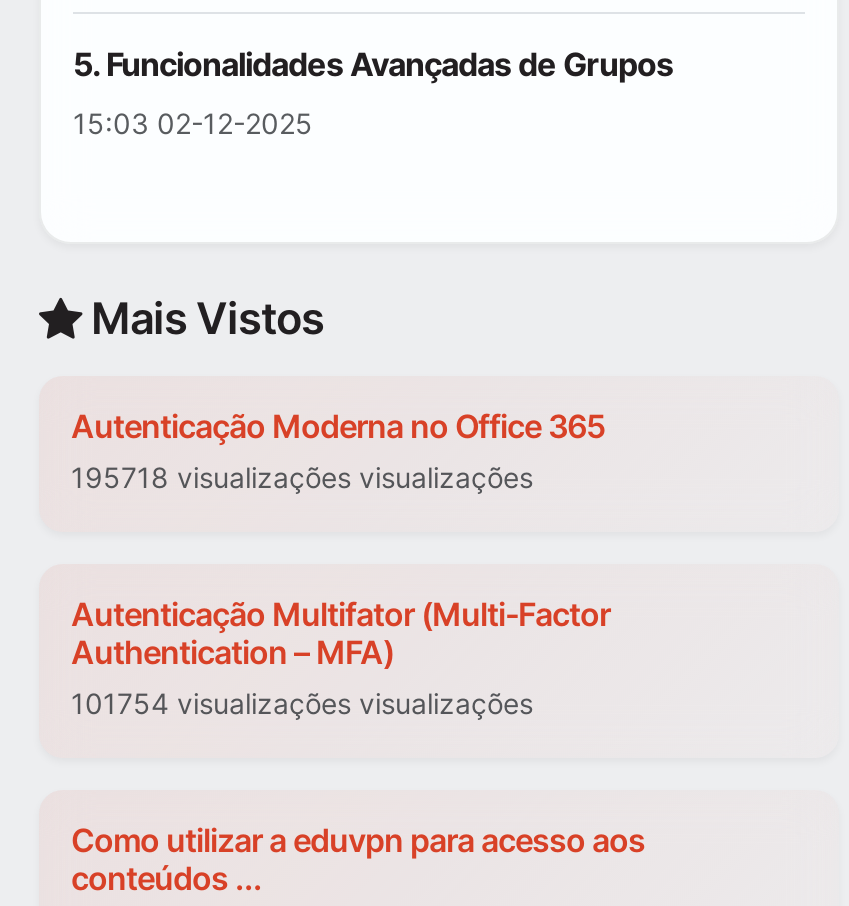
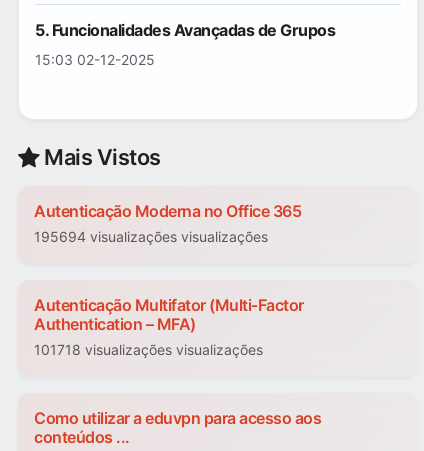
[71,461,533,495] 195718 visualizações visualizações -> [34,228,268,245] 195694 visualizações visualizações
[71,687,533,721] 101754 visualizações visualizações -> [34,341,263,358] 101718 visualizações visualizações

